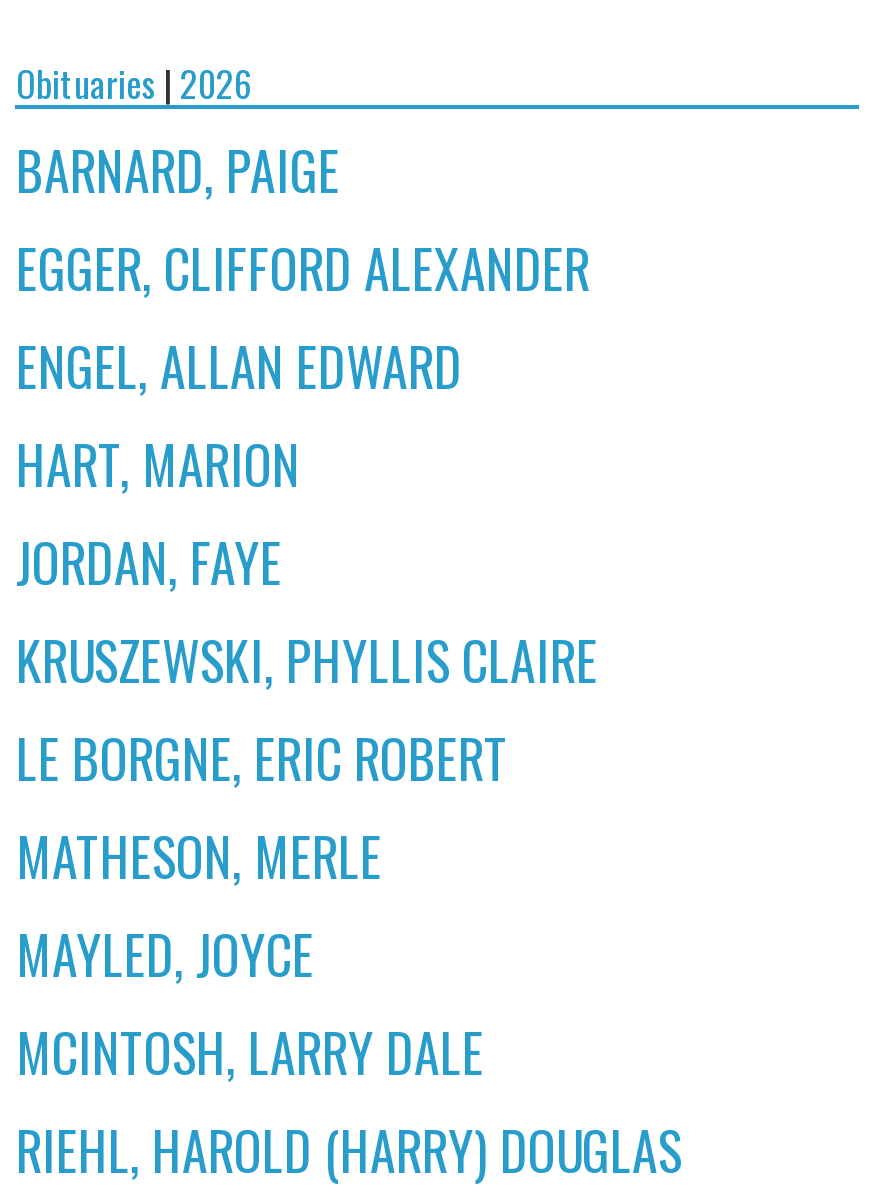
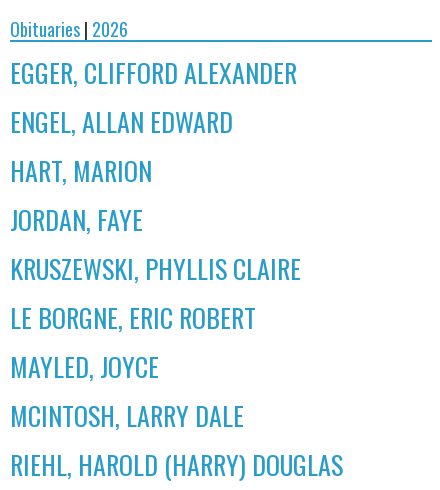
[16,130,340,208] BARNARD, PAIGE -> none
[16,816,382,894] MATHESON, MERLE -> none

